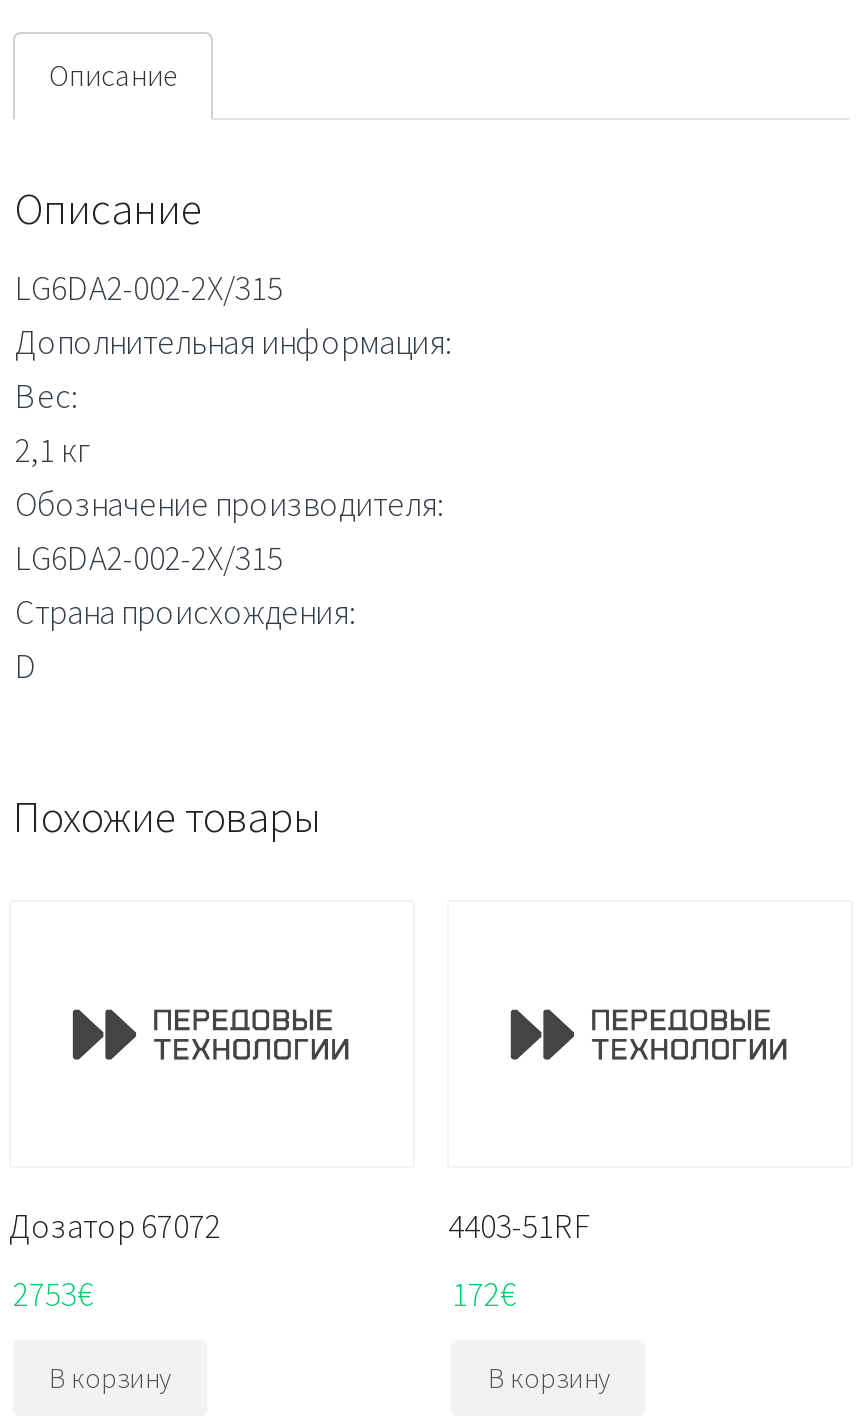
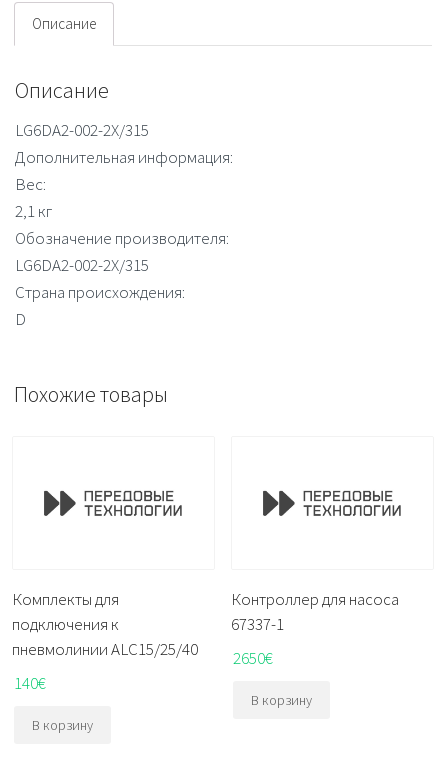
[9,1203,221,1247] Дозатор 67072 -> [12,587,198,659] Комплекты для | подключения к | пневмолинии ALC15/25/40
[448,1203,592,1247] 4403-51RF -> [231,587,399,634] Контроллер для насоса | 67337-1
[13,1272,93,1316] 2753€ -> [14,672,46,694] 140€
[452,1272,516,1316] 172€ -> [233,647,273,669] 2650€

